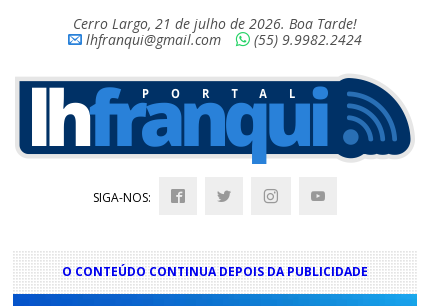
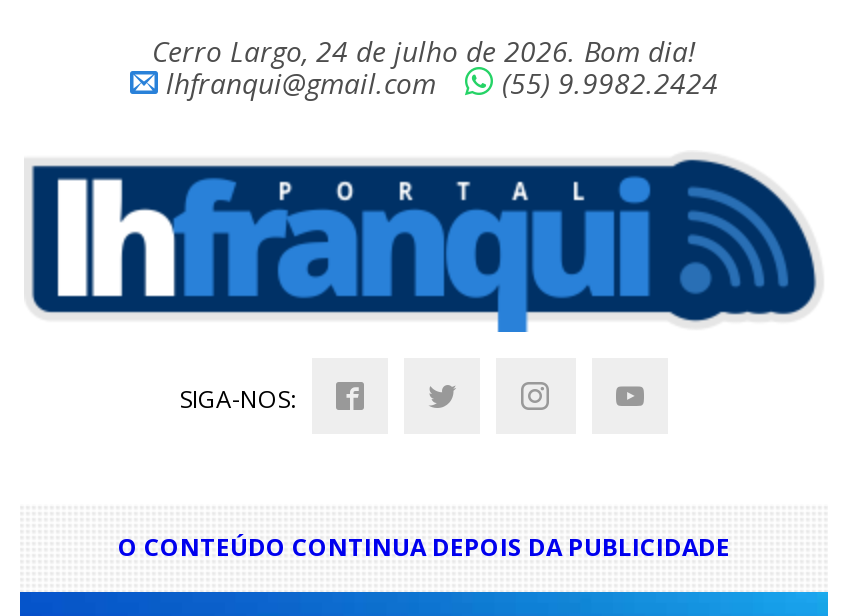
[73,14,357,33] Cerro Largo, 21 de julho de 2026. Boa Tarde! -> [152,32,696,70] Cerro Largo, 24 de julho de 2026. Bom dia!

